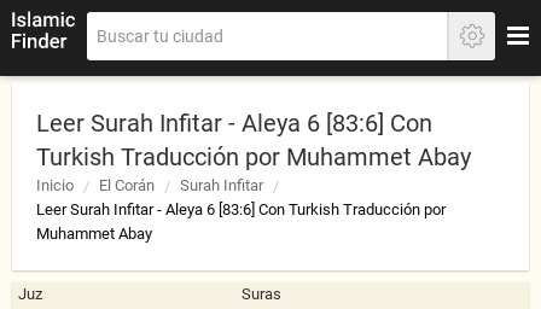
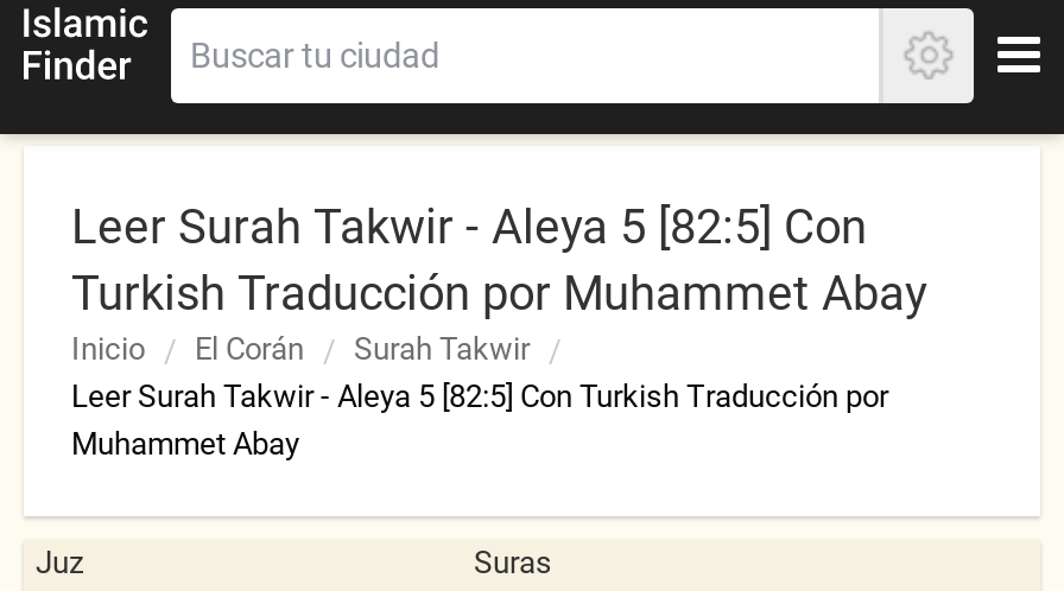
[36,109,432,138] Leer Surah Infitar - Aleya 6 [83:6] Con -> [71,198,867,255] Leer Surah Takwir - Aleya 5 [82:5] Con
[180,176,263,194] Surah Infitar -> [354,331,530,367] Surah Takwir
[36,200,446,218] Leer Surah Infitar - Aleya 6 [83:6] Con Turkish Traducción por -> [71,379,888,414] Leer Surah Takwir - Aleya 5 [82:5] Con Turkish Traducción por

